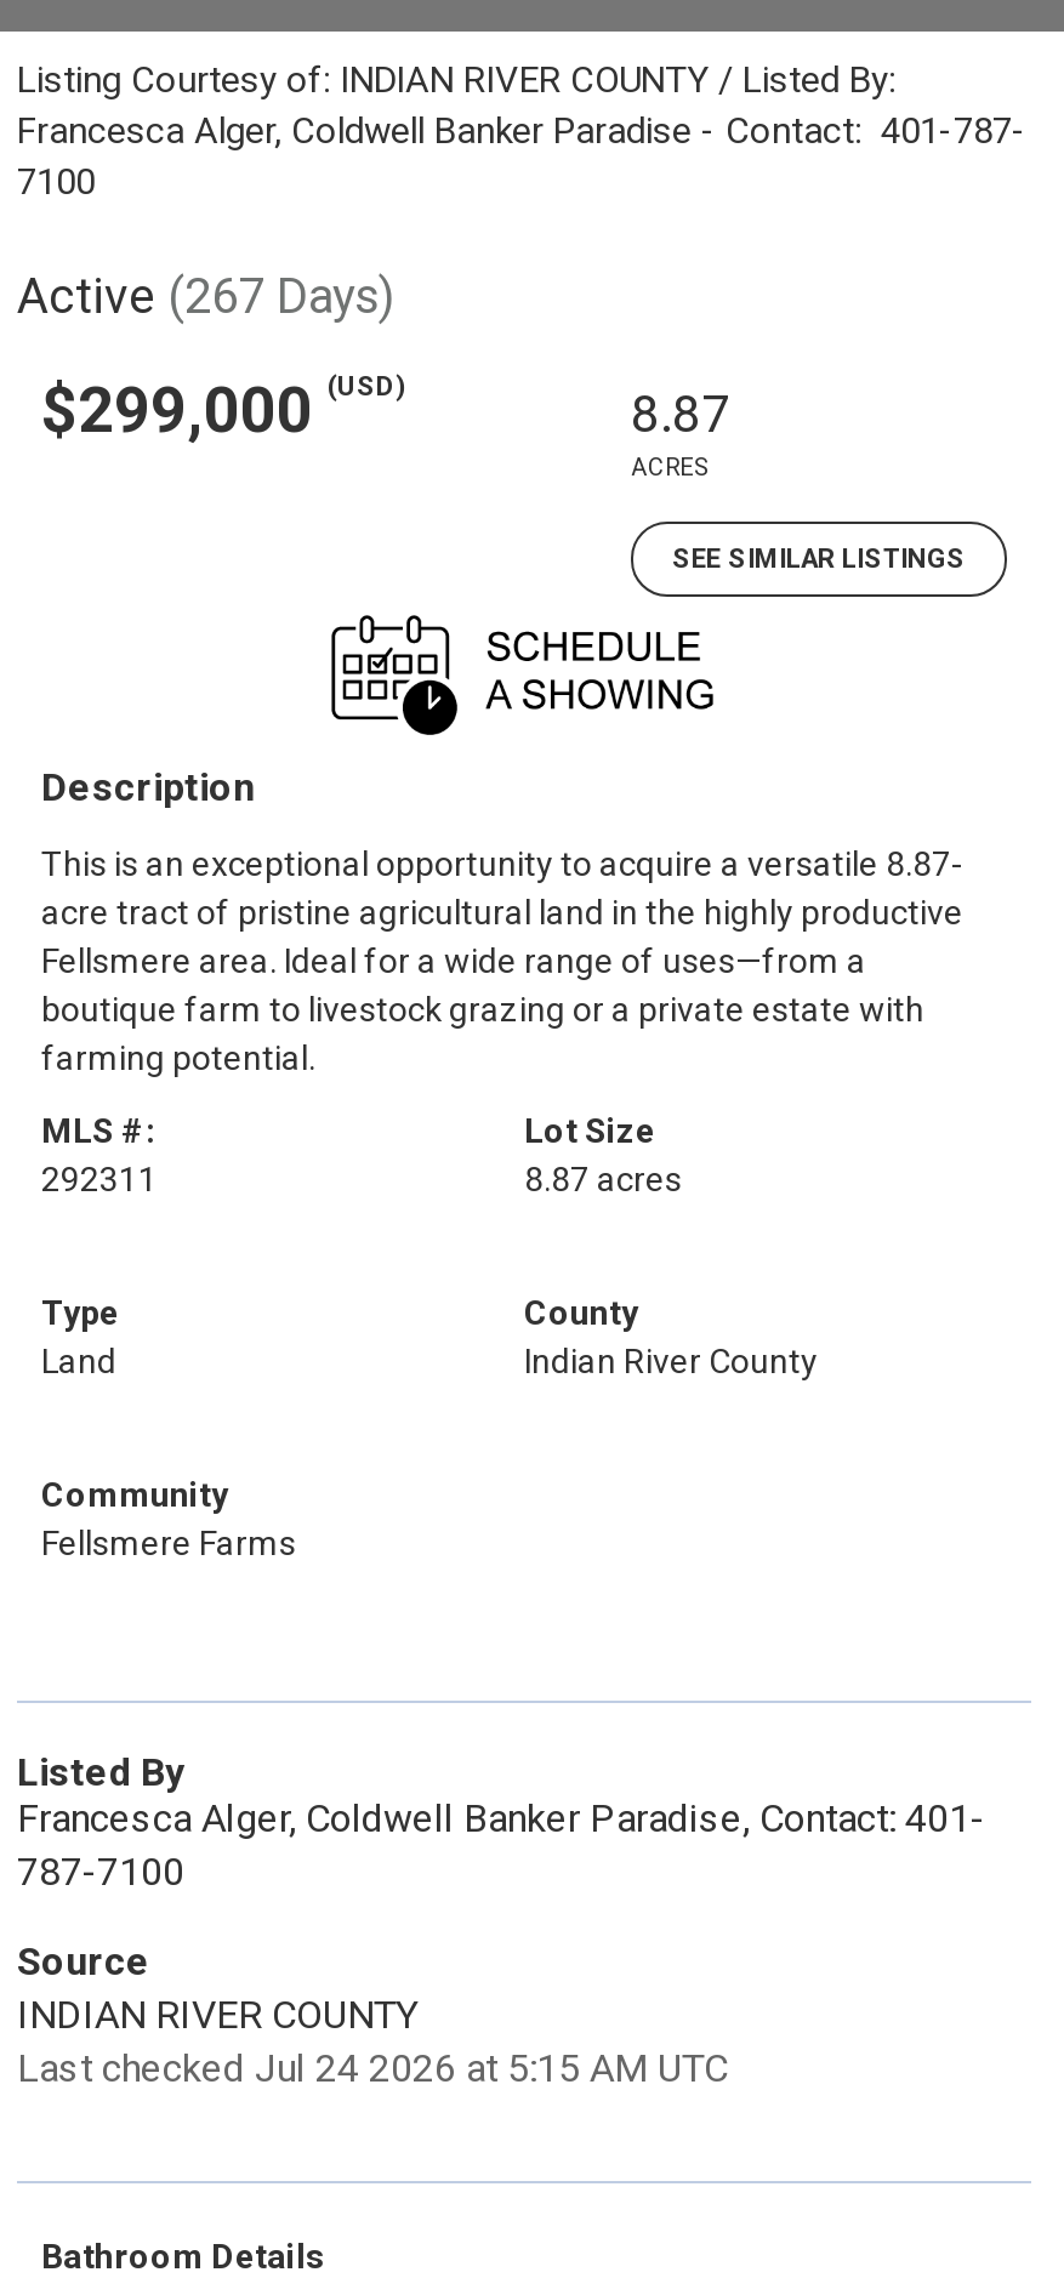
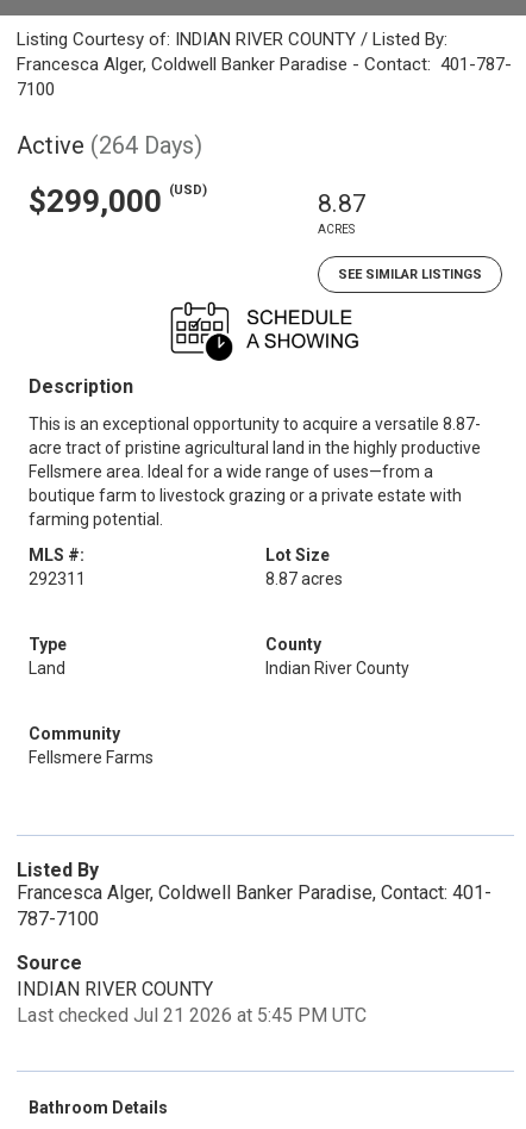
[17,267,396,325] Active (267 Days) -> [17,131,202,160] Active (264 Days)
[17,2045,728,2091] Last checked Jul 24 2026 at 5:15 AM UTC -> [17,1004,367,1027] Last checked Jul 21 2026 at 5:45 PM UTC

